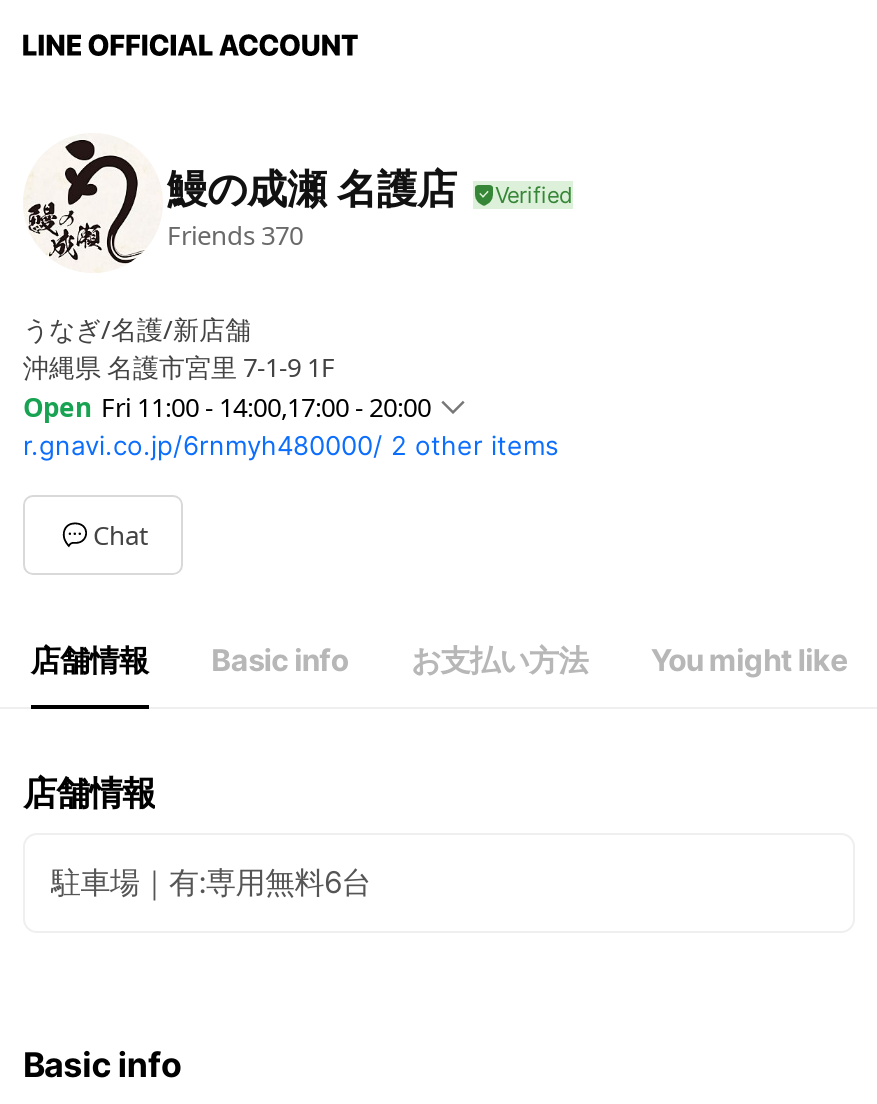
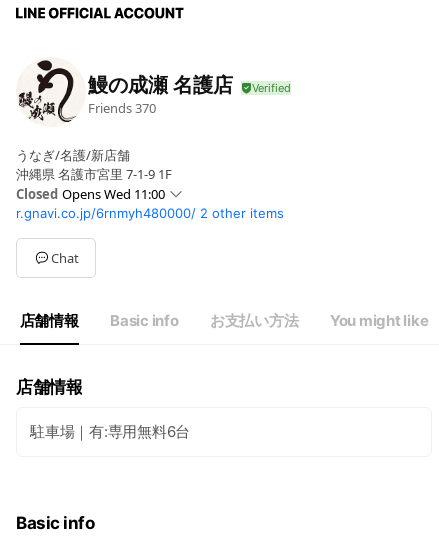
[23,389,431,425] Open Fri 11:00 - 14:00,17:00 - 20:00 -> [16,185,165,203] Closed Opens Wed 11:00

